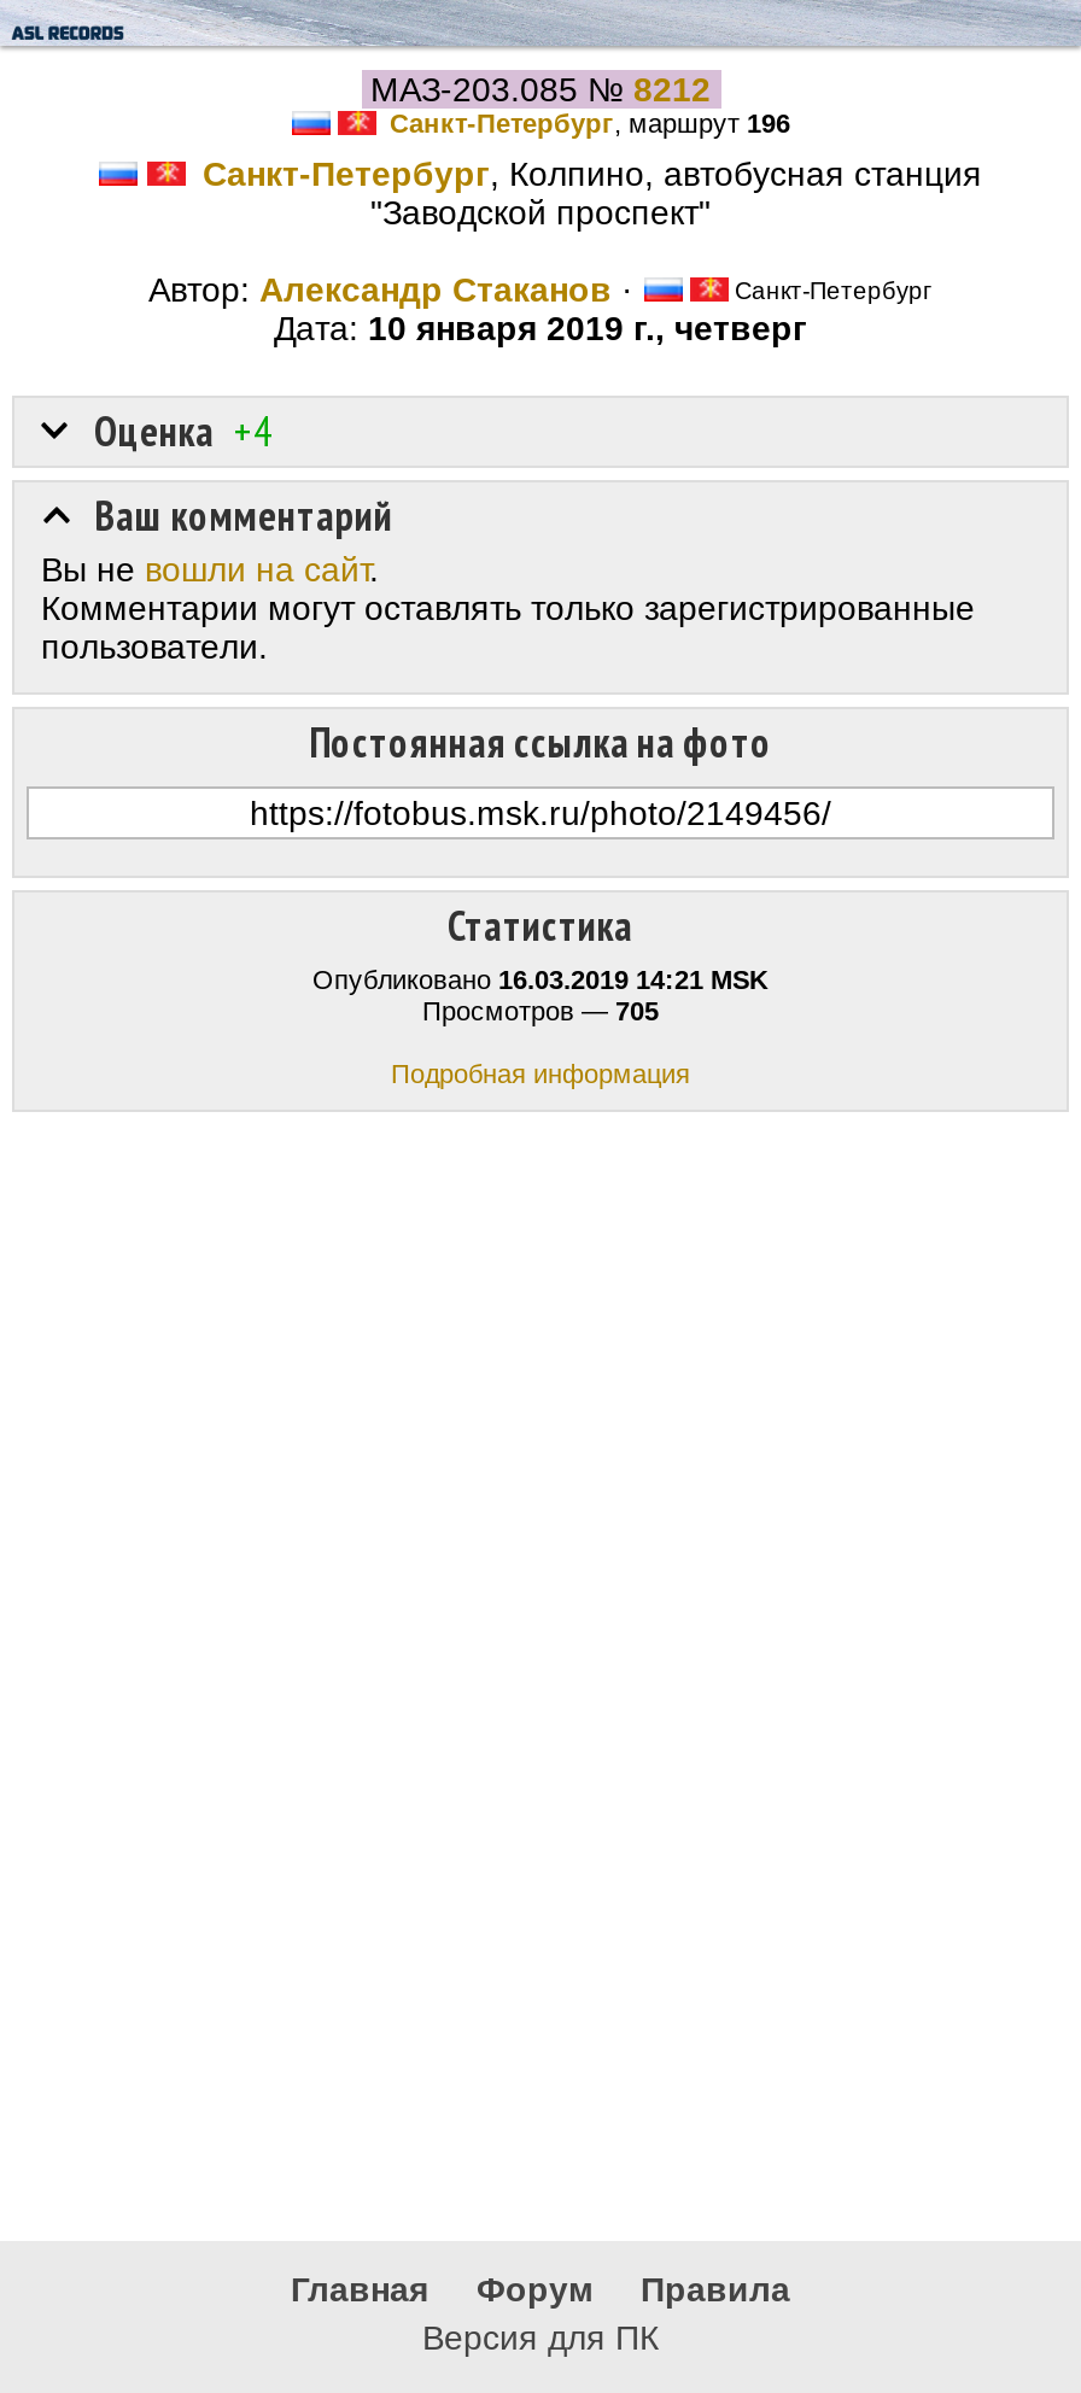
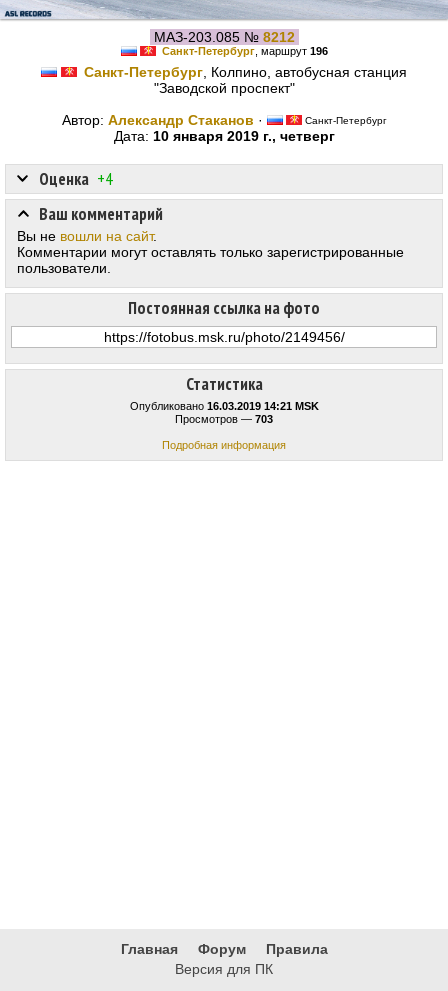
[422,997,659,1025] Просмотров — 705 -> [175,413,273,425] Просмотров — 703

